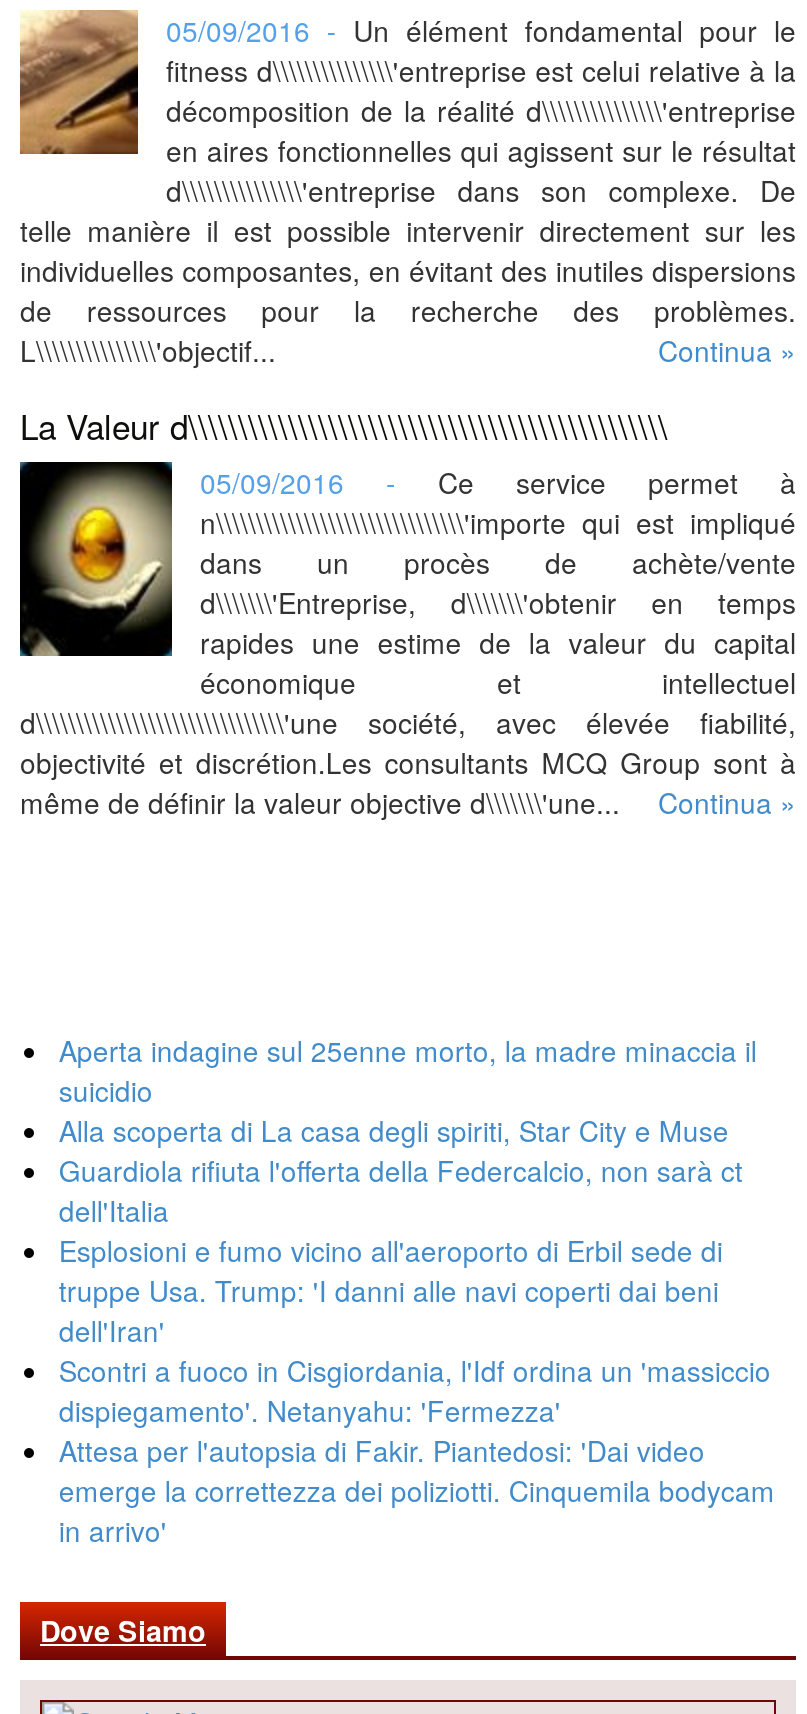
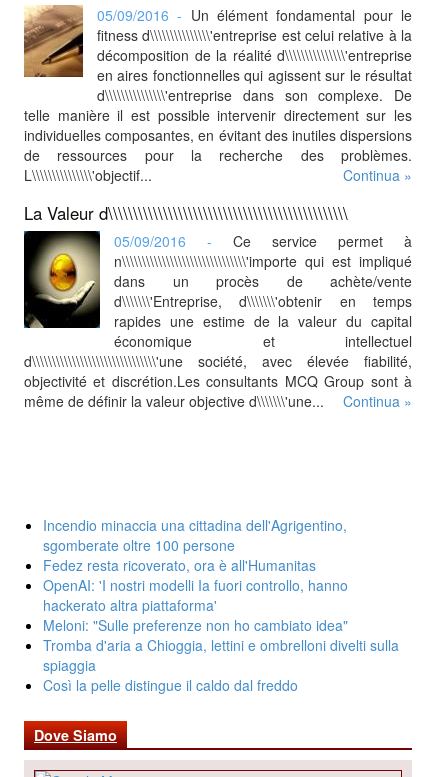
[59,1029,775,1549] Aperta indagine sul 25enne morto, la madre minaccia il | suicidio | Alla scoperta di La casa degli spiriti, Star City e Muse | Guardiola rifiuta l'offerta della Federcalcio, non sarà ct | dell'Italia | Esplosioni e fumo vicino all'aeroporto di Erbil sede di | truppe Usa. Trump: 'I danni alle navi coperti dai beni | dell'Iran' | Scontri a fuoco in Cisgiordania, l'Idf ordina un 'massiccio | dispiegamento'. Netanyahu: 'Fermezza' | Attesa per l'autopsia di Fakir. Piantedosi: 'Dai video | emerge la correttezza dei poliziotti. Cinquemila bodycam | in arrivo' -> [43,515,399,695] Incendio minaccia una cittadina dell'Agrigentino, | sgomberate oltre 100 persone | Fedez resta ricoverato, ora è all'Humanitas | OpenAI: 'I nostri modelli Ia fuori controllo, hanno | hackerato altra piattaforma' | Meloni: "Sulle preferenze non ho cambiato idea" | Tromba d'aria a Chioggia, lettini e ombrelloni divelti sulla | spiaggia | Così la pelle distingue il caldo dal freddo

